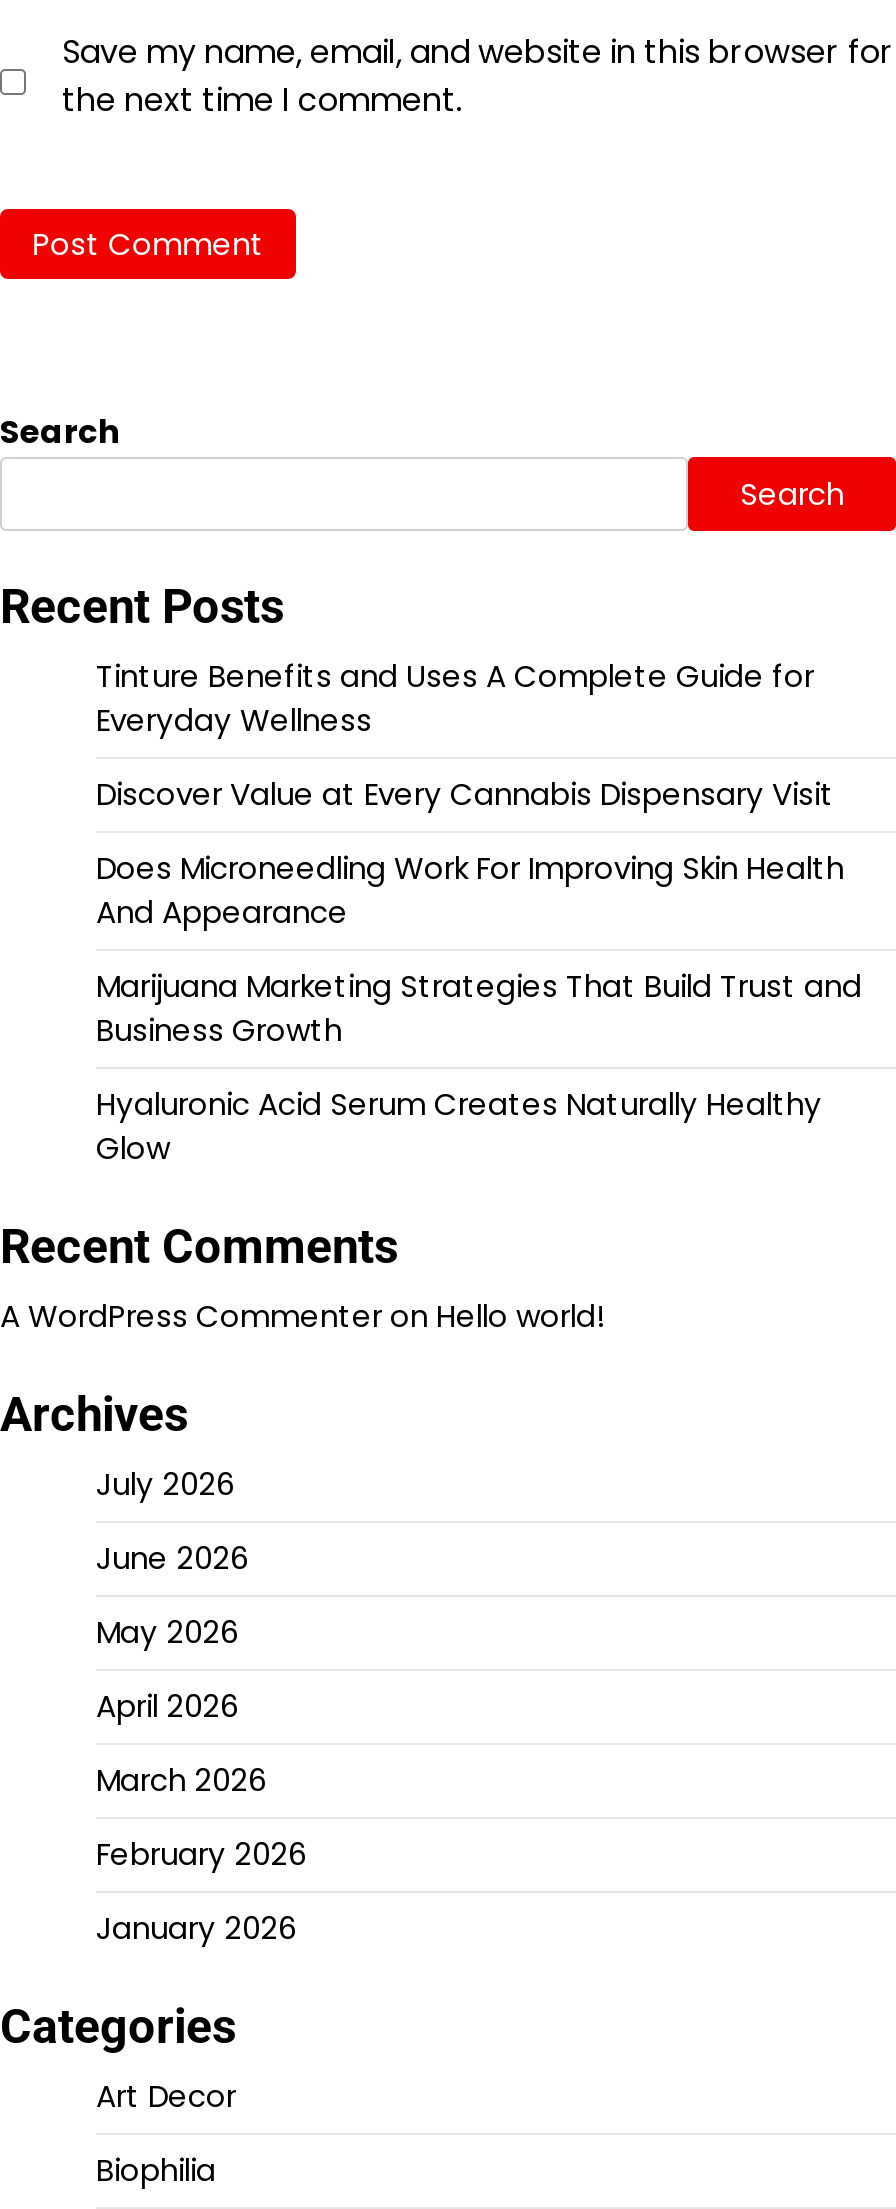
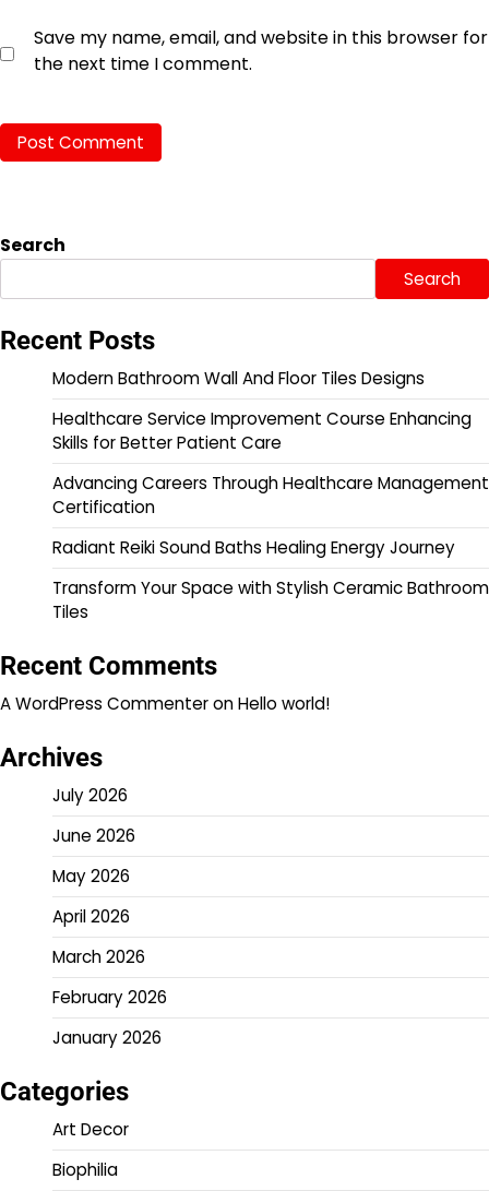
[96,655,814,741] Tinture Benefits and Uses A Complete Guide for | Everyday Wellness -> [52,367,425,390] Modern Bathroom Wall And Floor Tiles Designs
[96,773,834,815] Discover Value at Every Cannabis Dispensary Visit -> [52,407,472,454] Healthcare Service Improvement Course Enhancing | Skills for Better Patient Care
[96,847,844,933] Does Microneedling Work For Improving Skin Health | And Appearance -> [52,472,489,519] Advancing Careers Through Healthcare Management | Certification
[96,965,862,1051] Marijuana Marketing Strategies That Build Trust and | Business Growth -> [52,536,455,559] Radiant Reiki Sound Baths Healing Energy Journey
[96,1083,822,1169] Hyaluronic Acid Serum Creates Naturally Healthy | Glow -> [52,576,489,623] Transform Your Space with Stylish Ceramic Bathroom | Tiles

